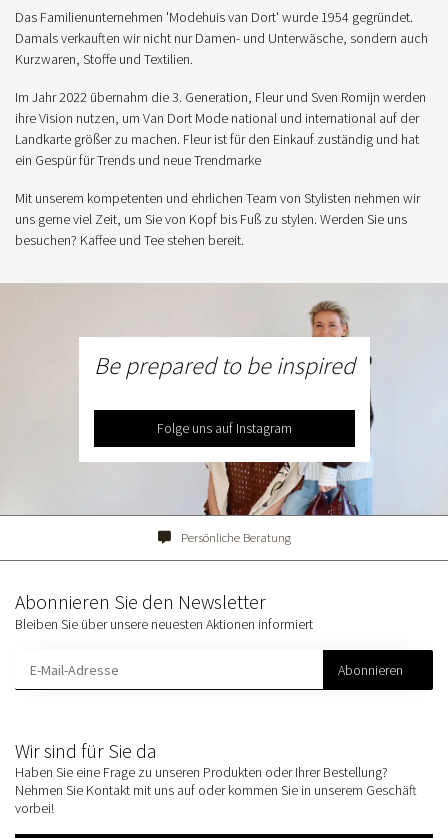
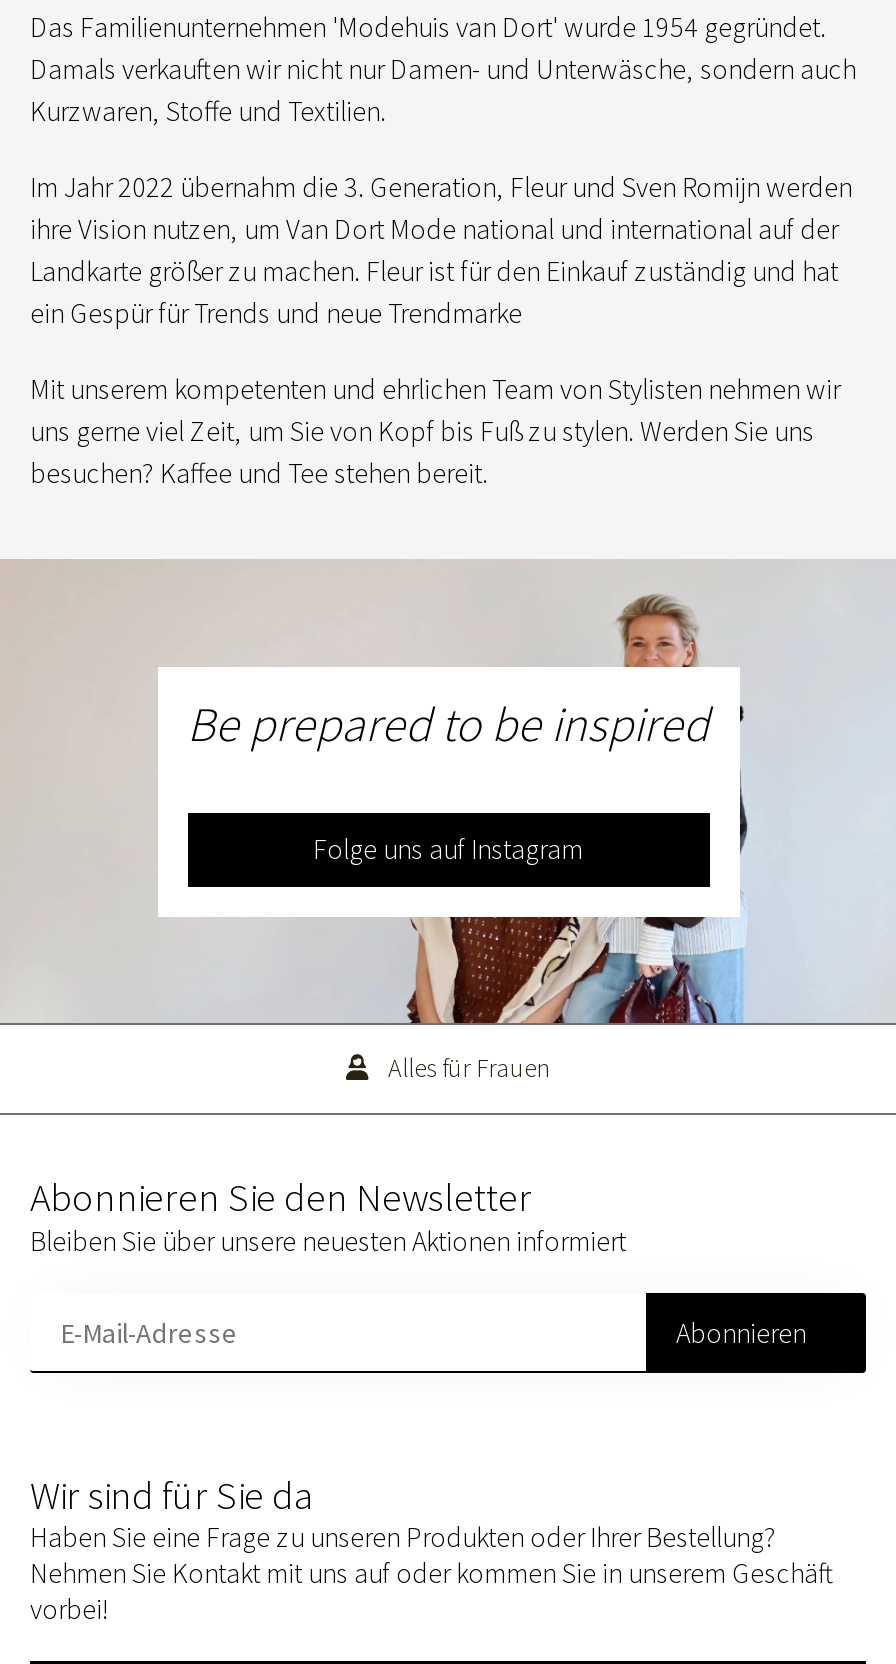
[180,529,290,546] Persönliche Beratung -> [388,1052,550,1086] Alles für Frauen

